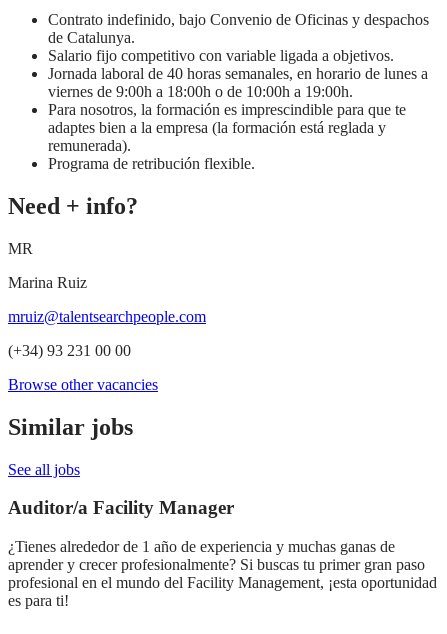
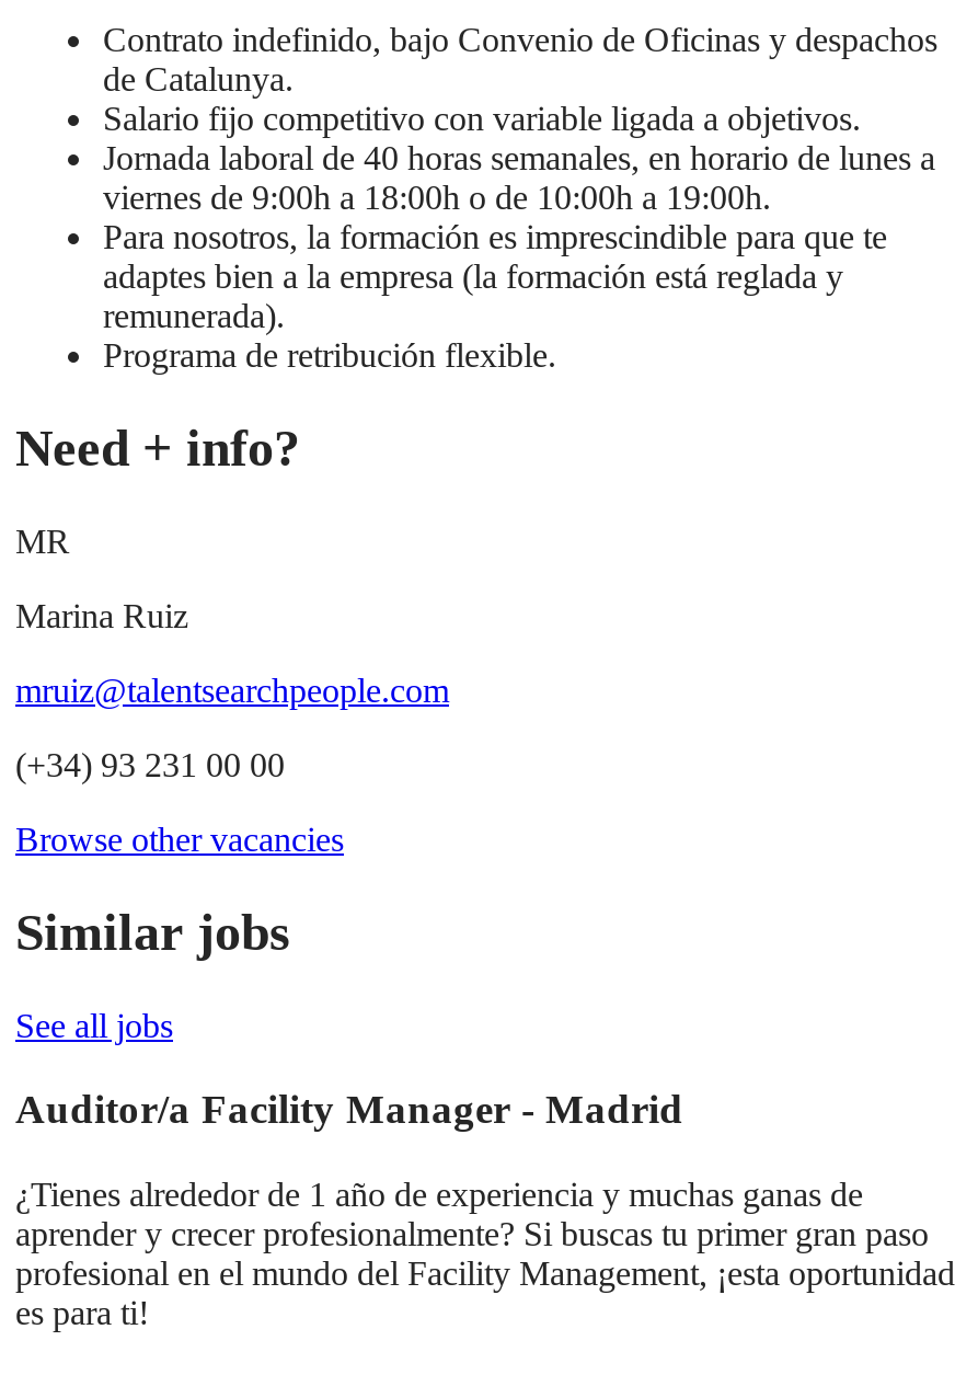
[8,497,234,518] Auditor/a Facility Manager -> [15,1086,683,1132] Auditor/a Facility Manager - Madrid

